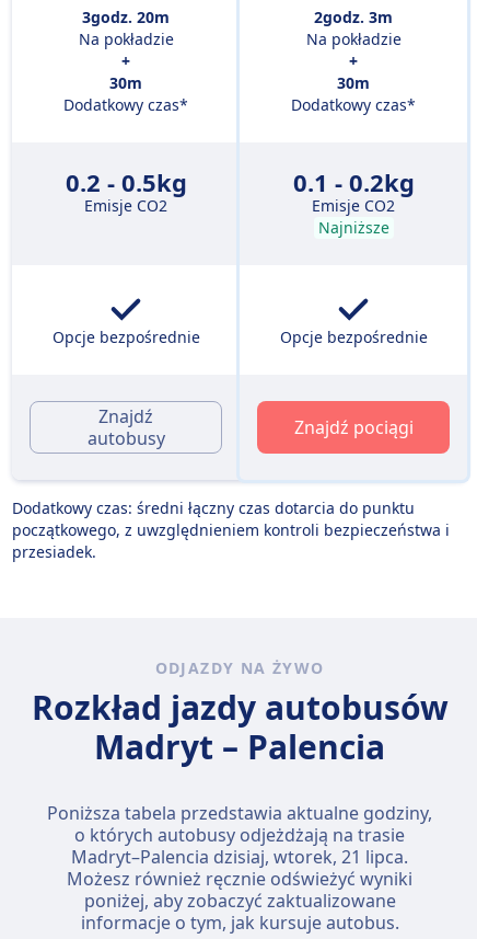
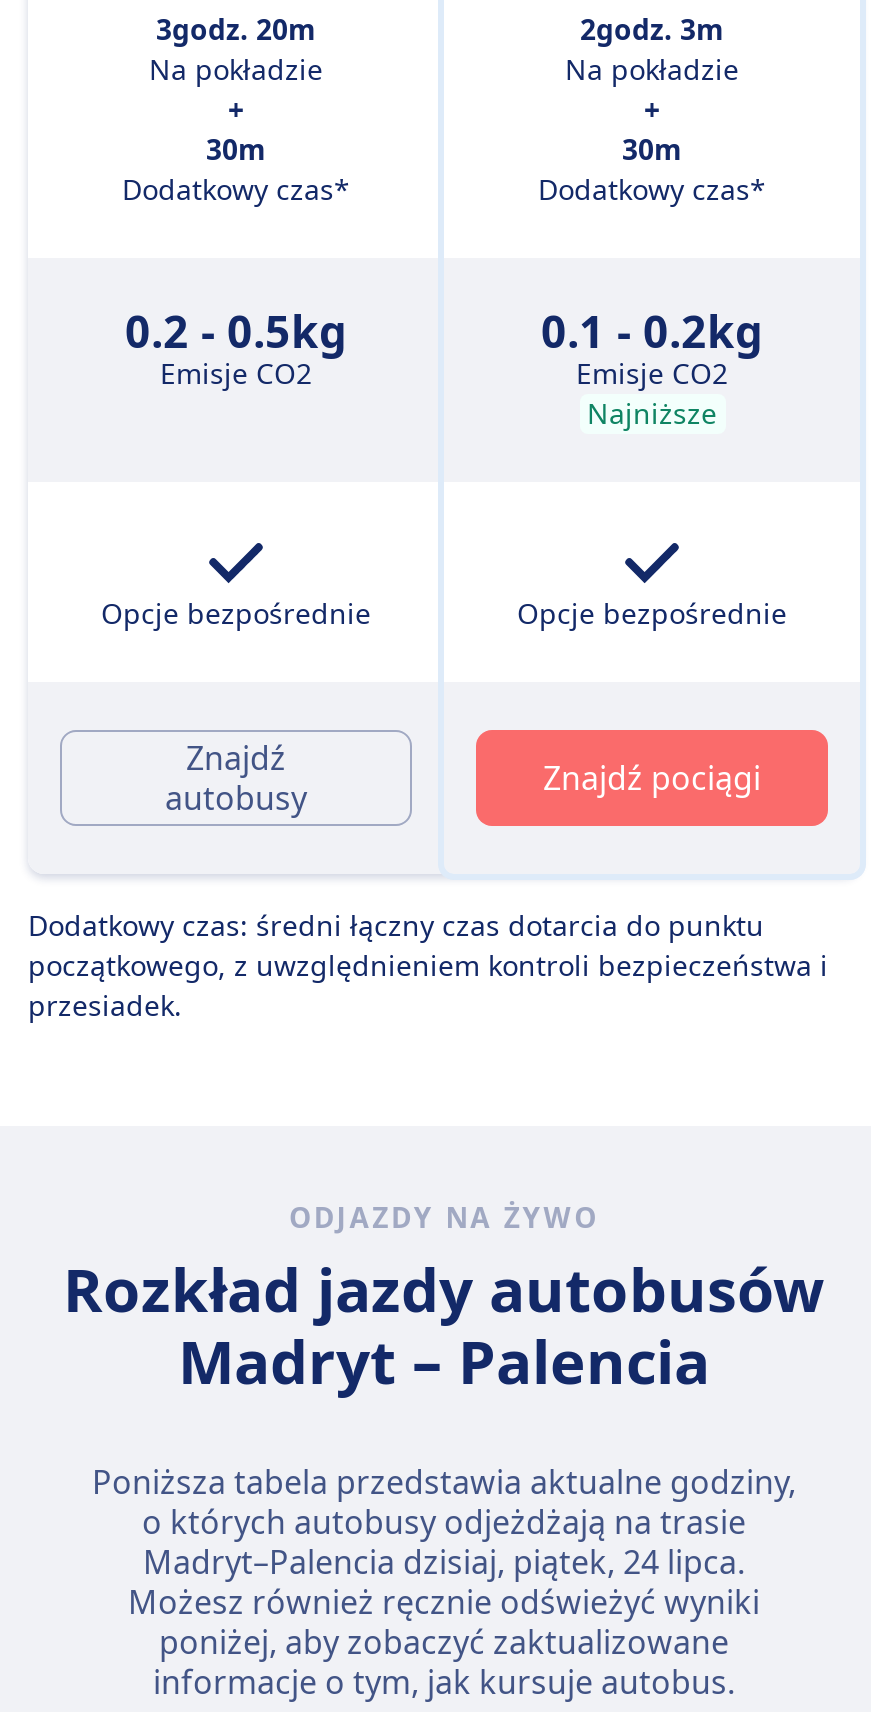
[71,845,408,869] Madryt–Palencia dzisiaj, wtorek, 21 lipca. -> [143,1540,745,1584] Madryt–Palencia dzisiaj, piątek, 24 lipca.

